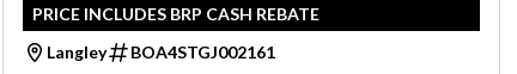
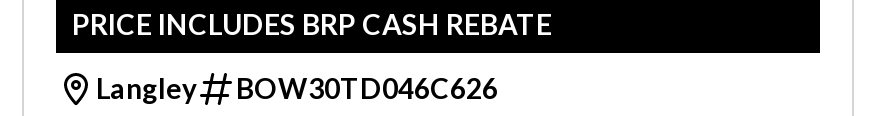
[47,42,275,62] Langley BOA4STGJ002161 -> [96,70,498,104] Langley BOW30TD046C626

